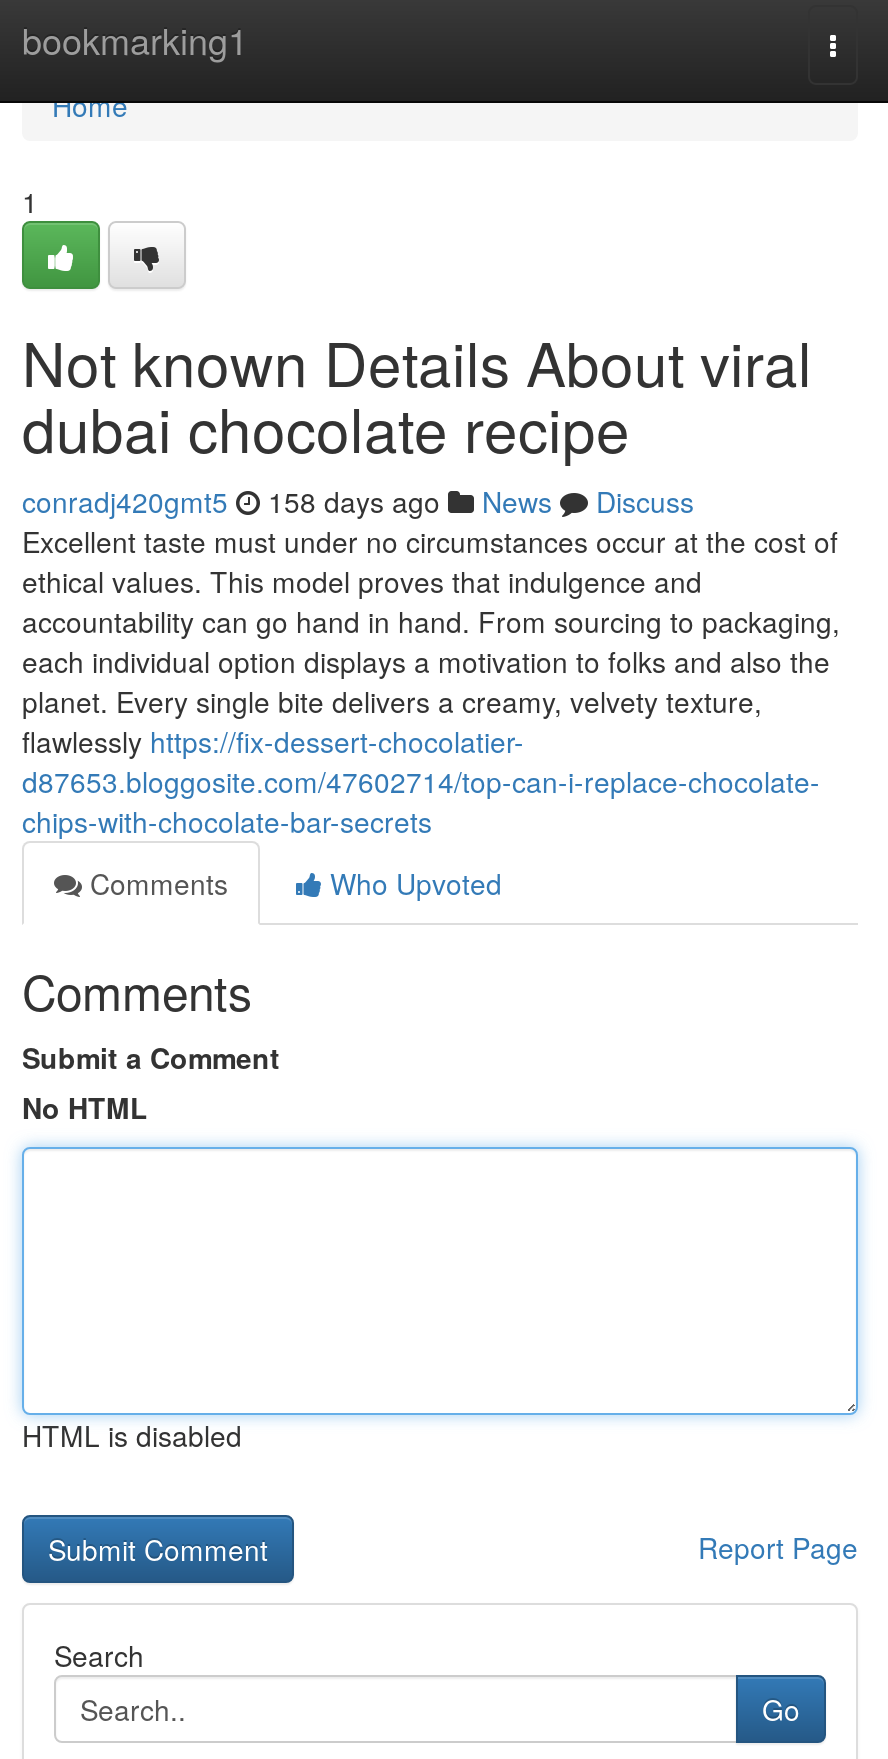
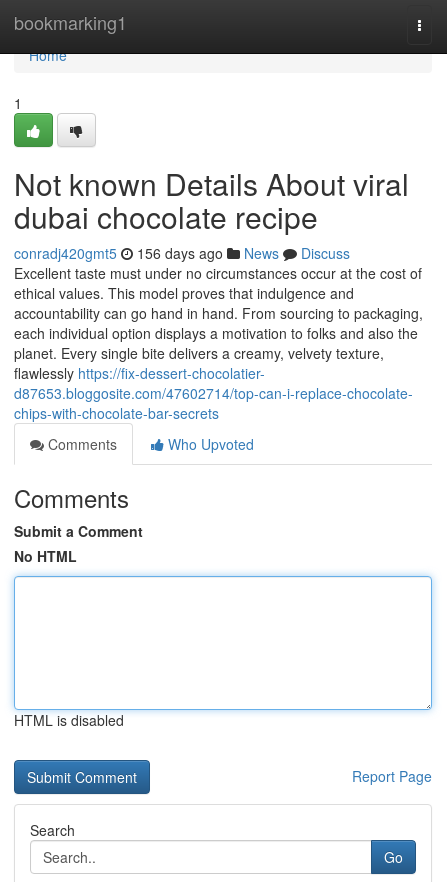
[22,481,694,521] conradj420gmt5 158 days ago News Discuss -> [14,243,350,263] conradj420gmt5 156 days ago News Discuss

